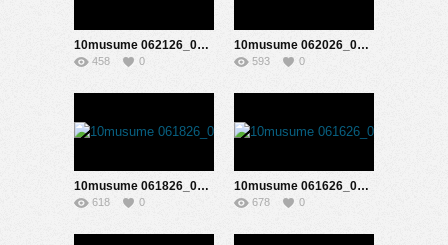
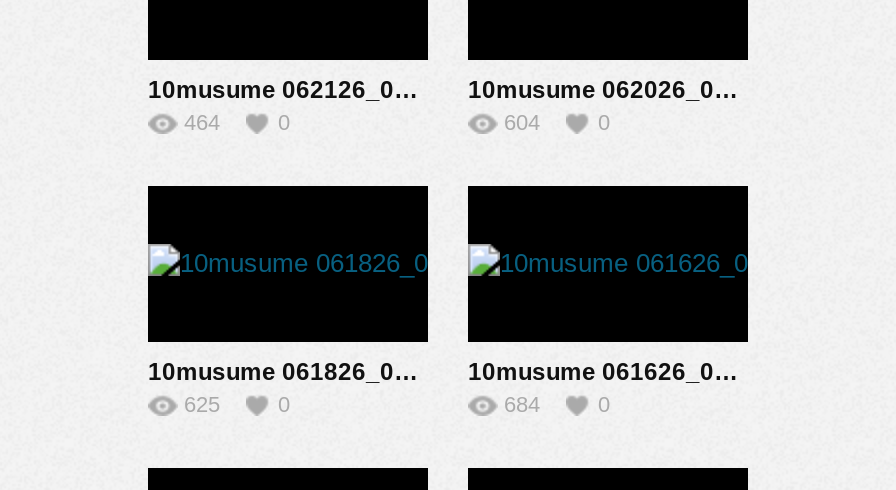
[92,55,110,67] 458 -> [184,110,220,134] 464
[252,55,270,67] 593 -> [504,110,540,134] 604
[92,196,110,208] 618 -> [184,392,220,416] 625
[252,196,270,208] 678 -> [504,392,540,416] 684

